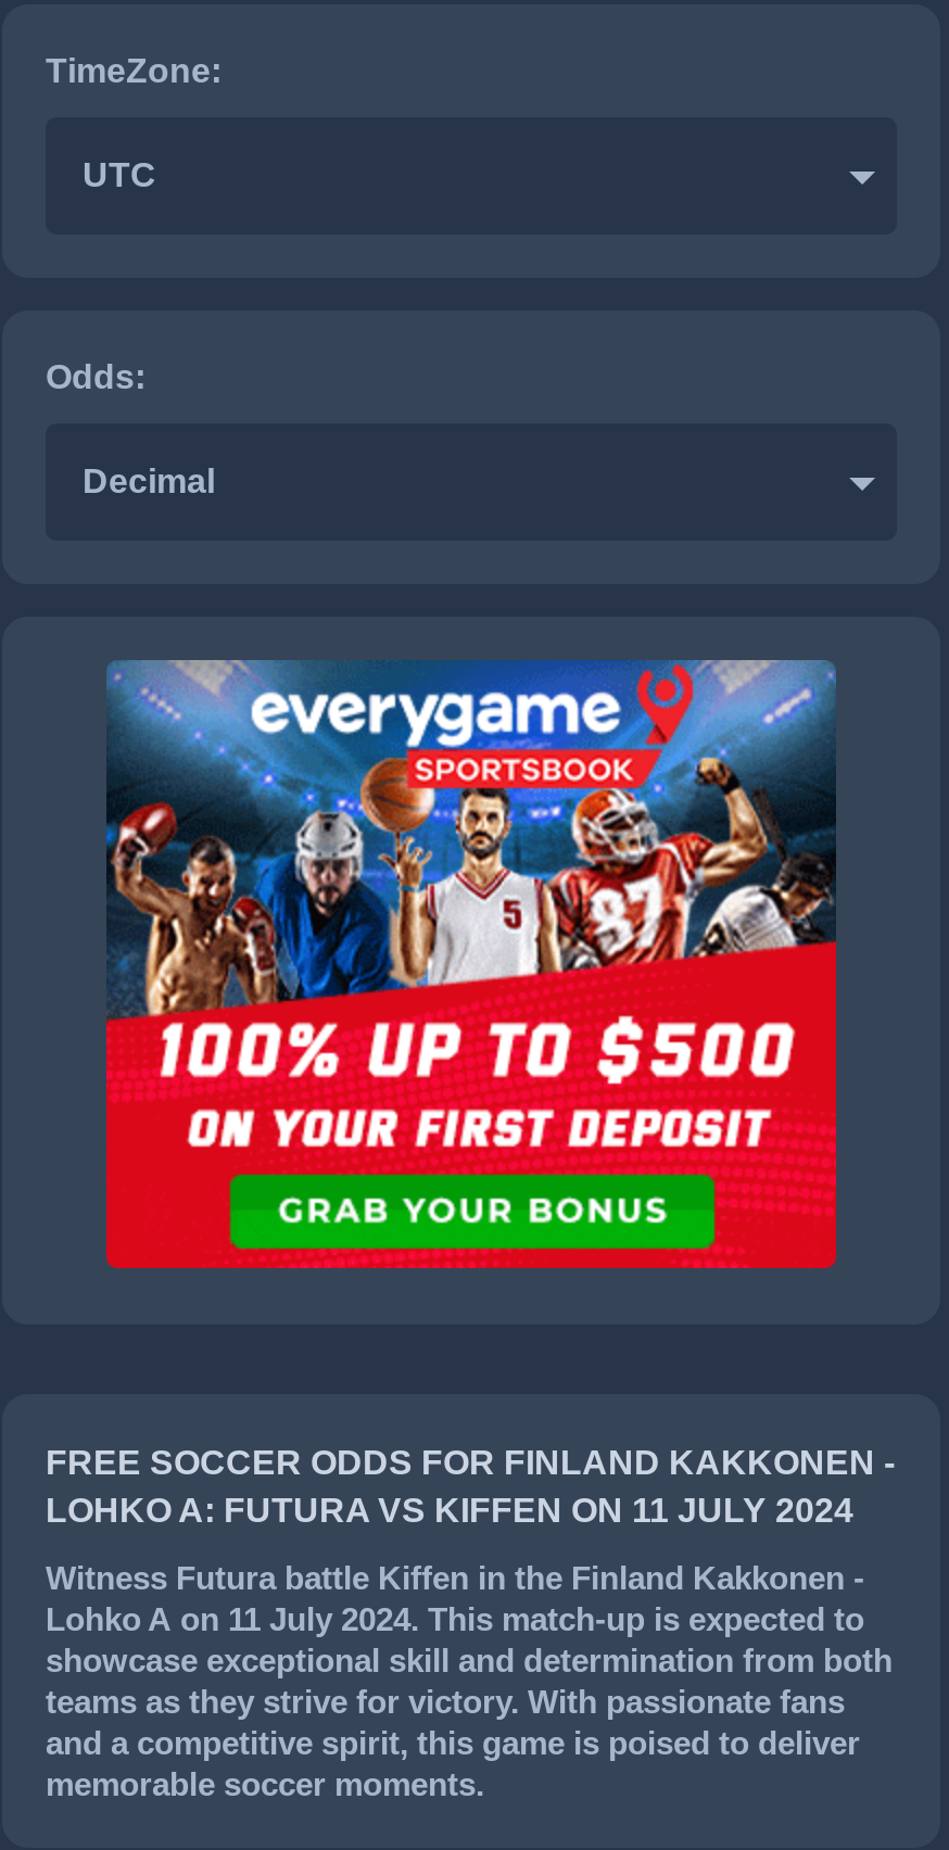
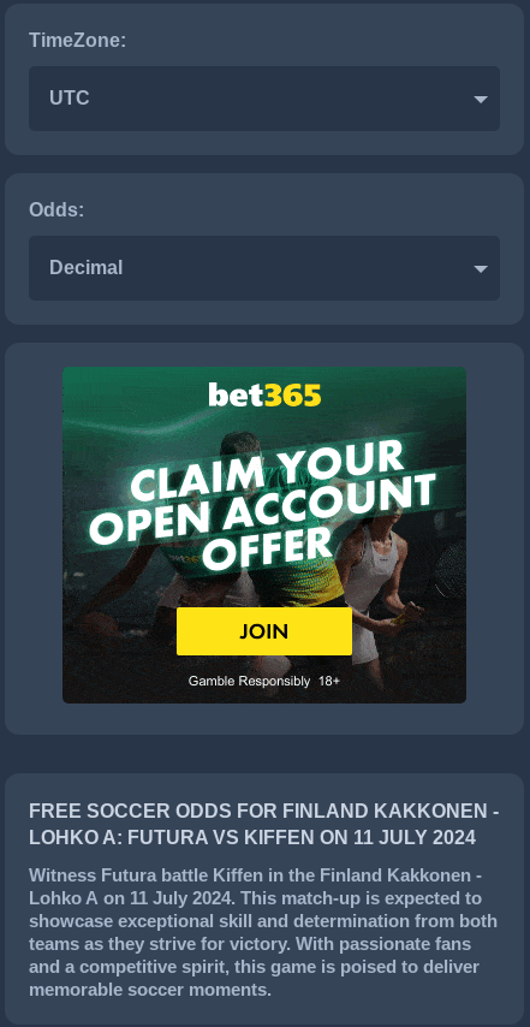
[104,658,838,1270] [image] -> [62,367,466,704] [image]

